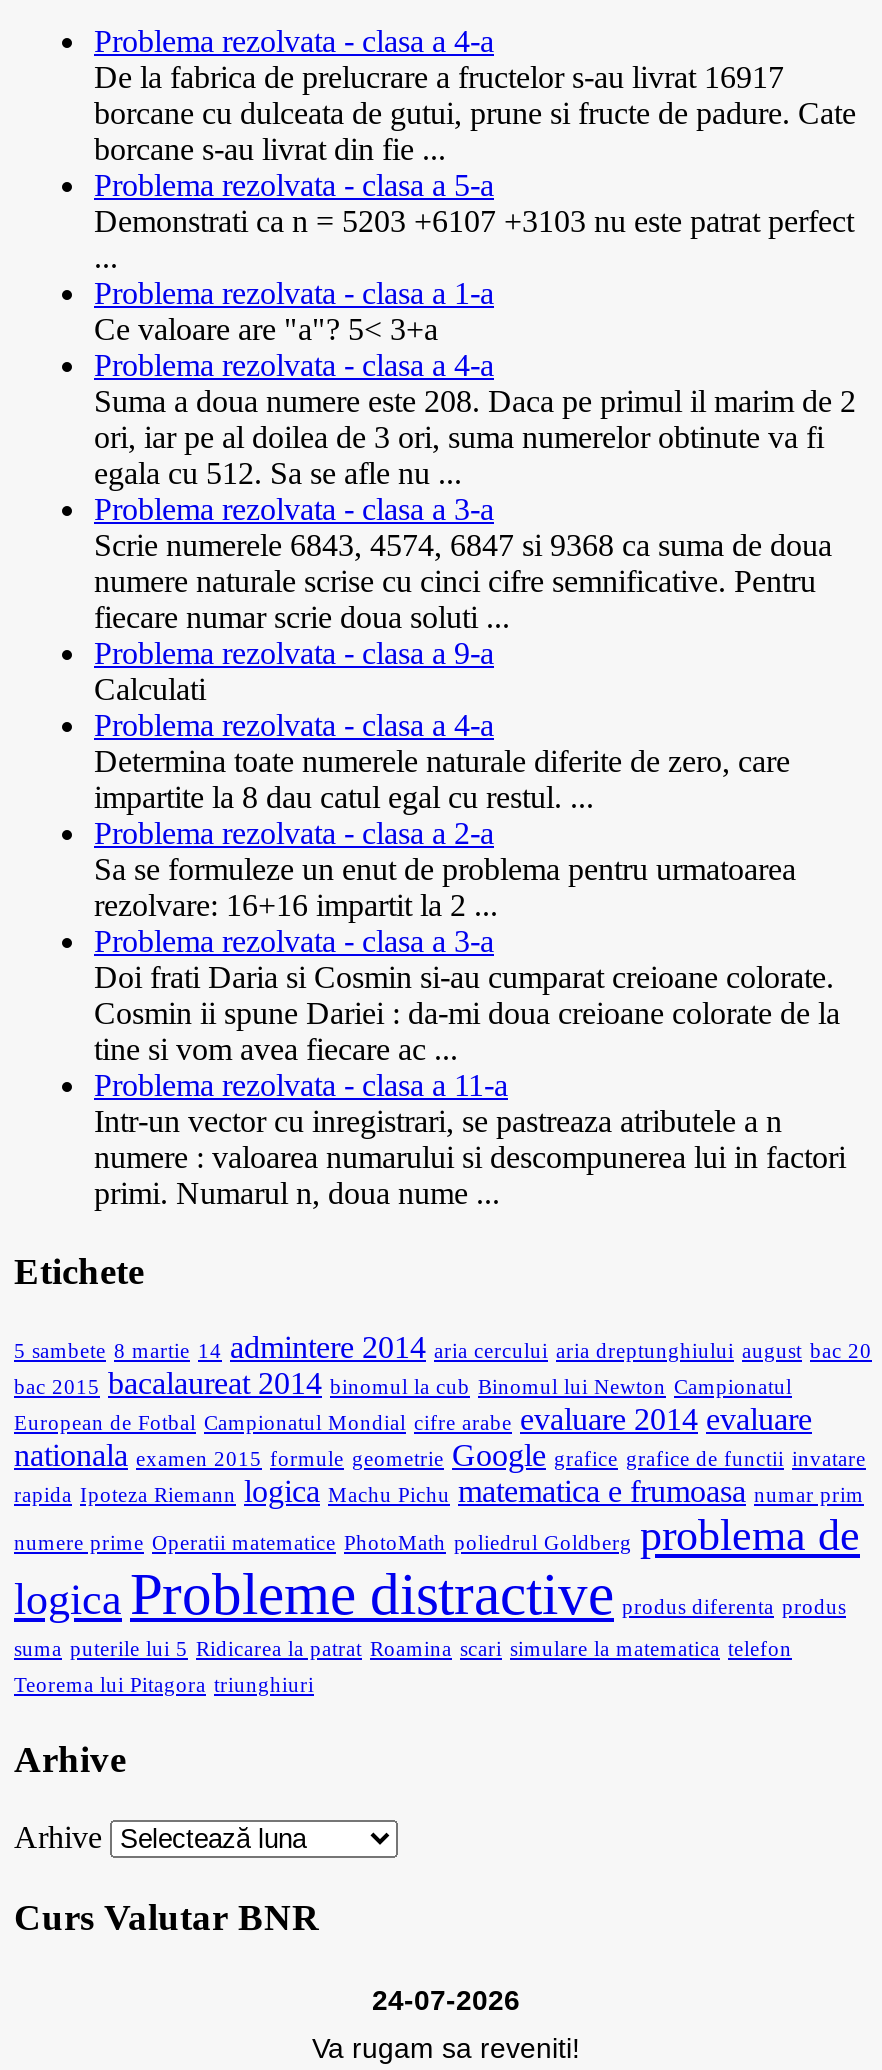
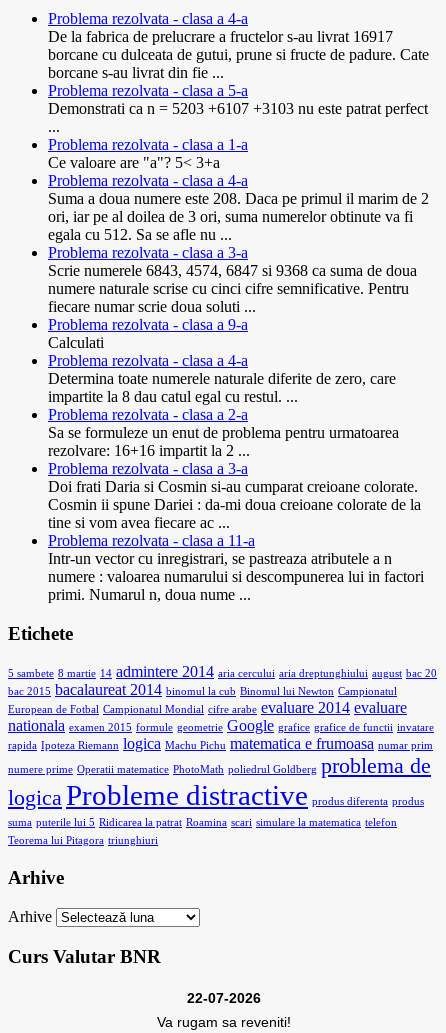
[372,1985,520,2017] 24-07-2026 -> [187,990,261,1006] 22-07-2026

